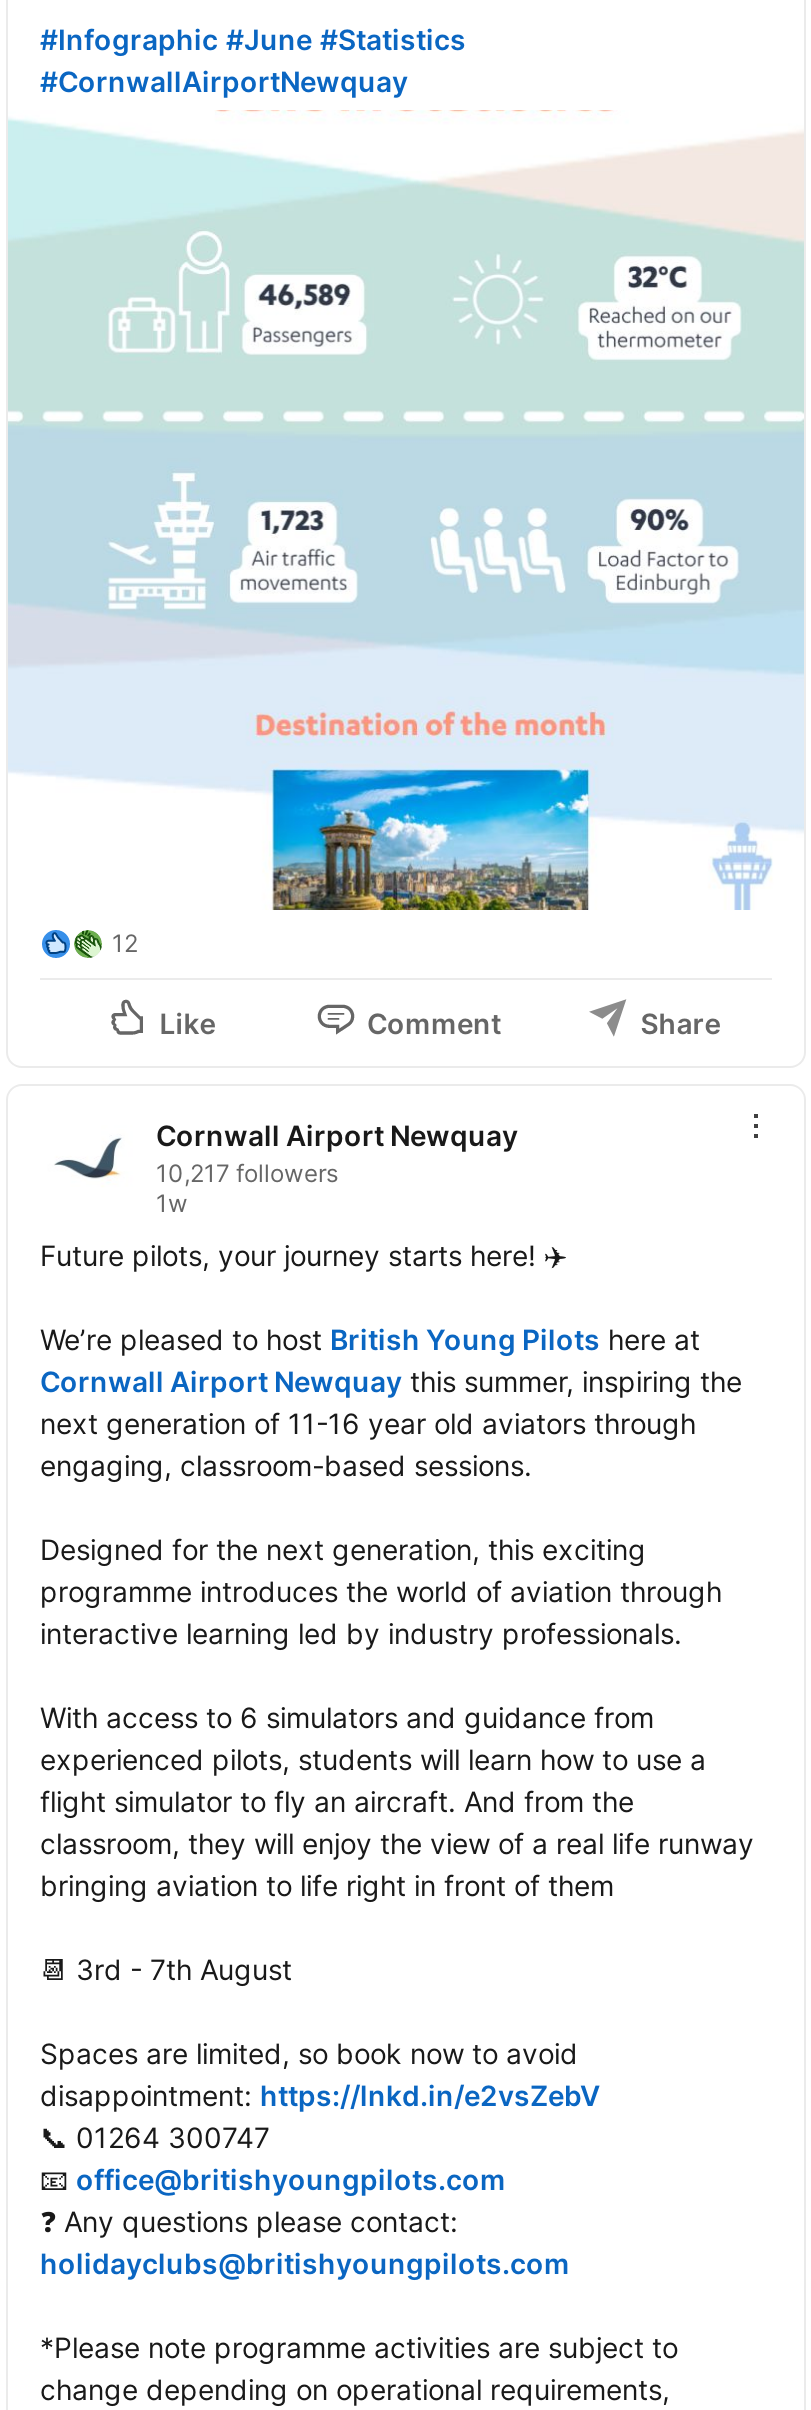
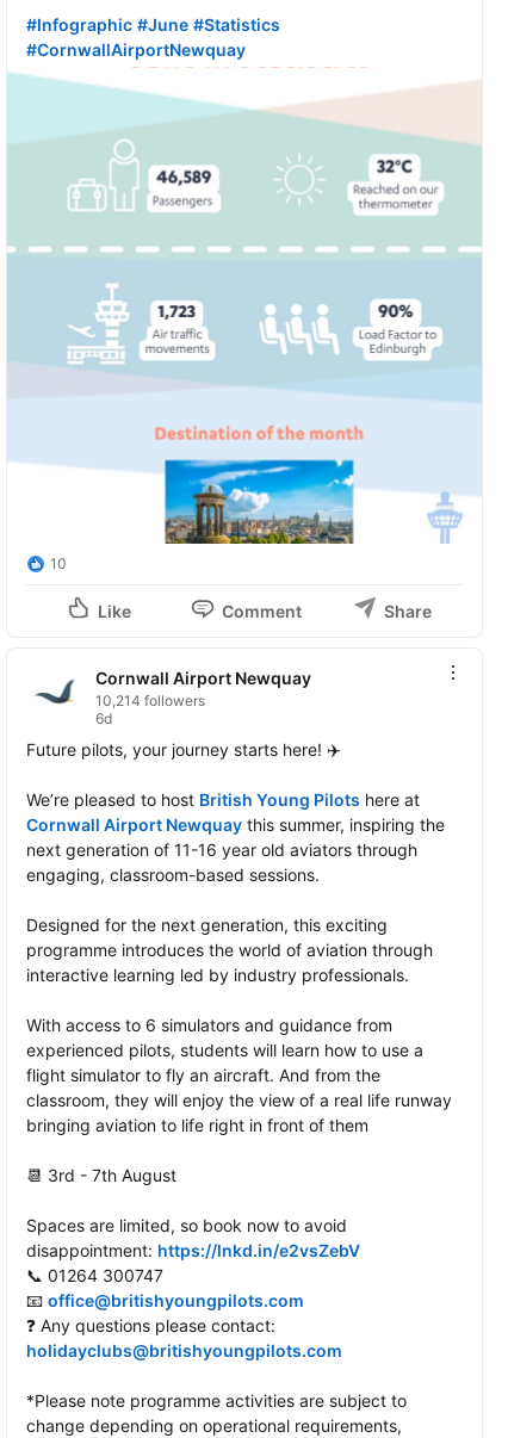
[112,928,138,958] 12 -> [50,554,67,572] 10
[156,1158,338,1218] 10,217 followers | 1w -> [95,691,205,727] 10,214 followers | 6d

